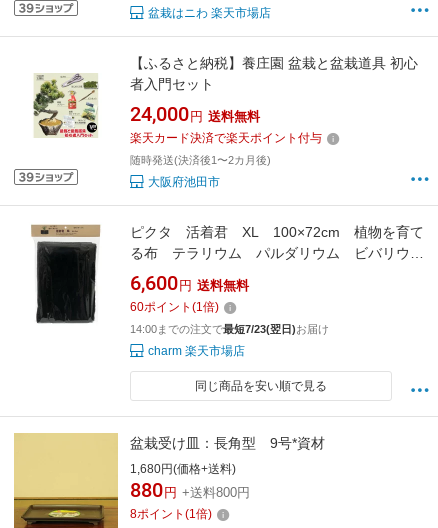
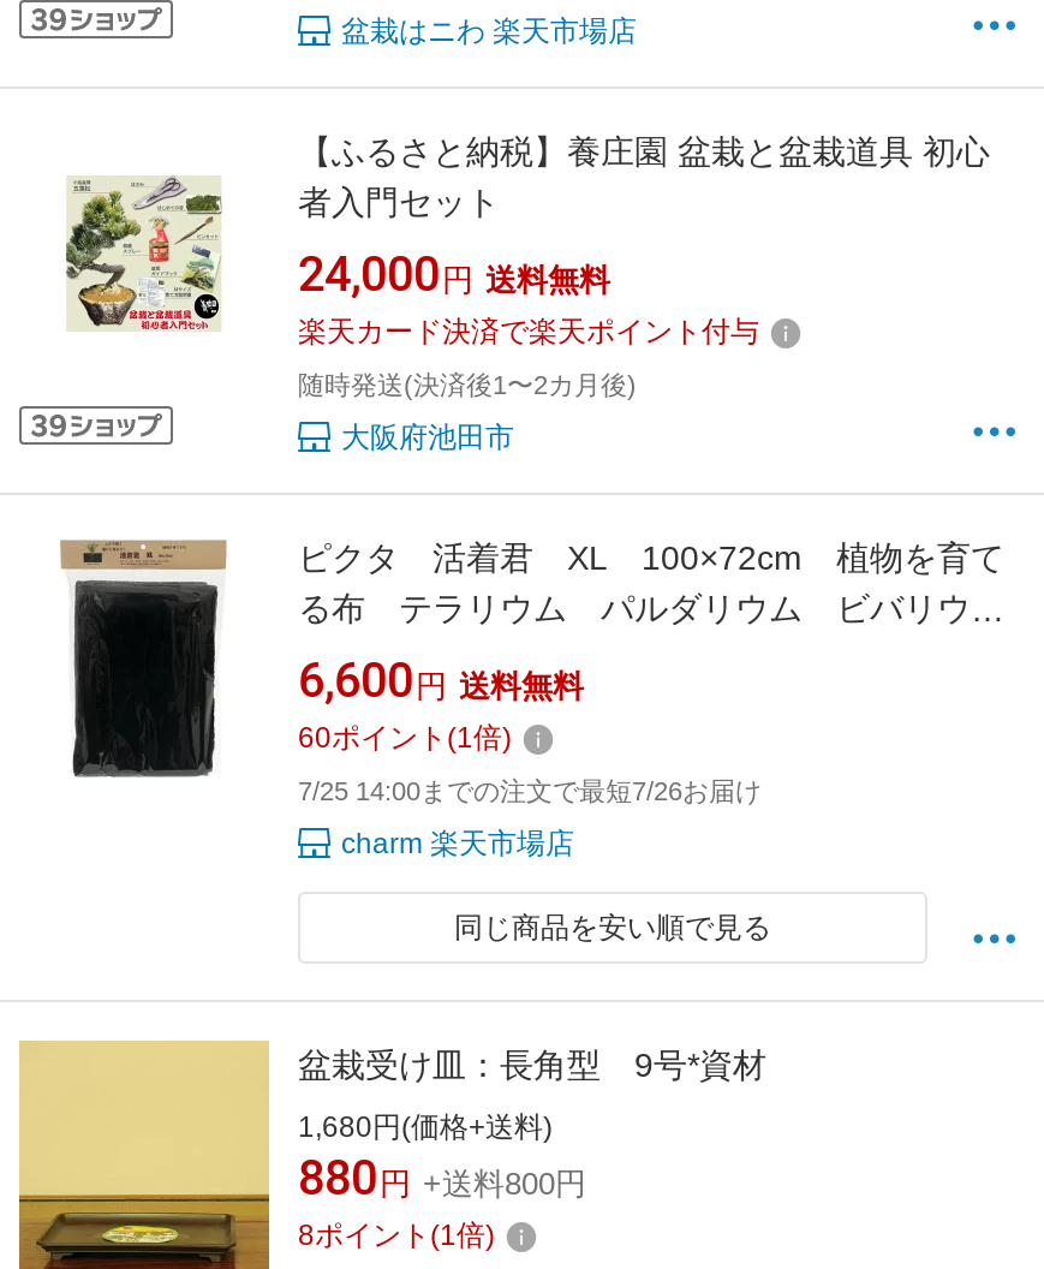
[130,323,329,335] 14:00までの注文で最短7/23(翌日)お届け -> [298,778,762,806] 7/25 14:00までの注文で最短7/26お届け

